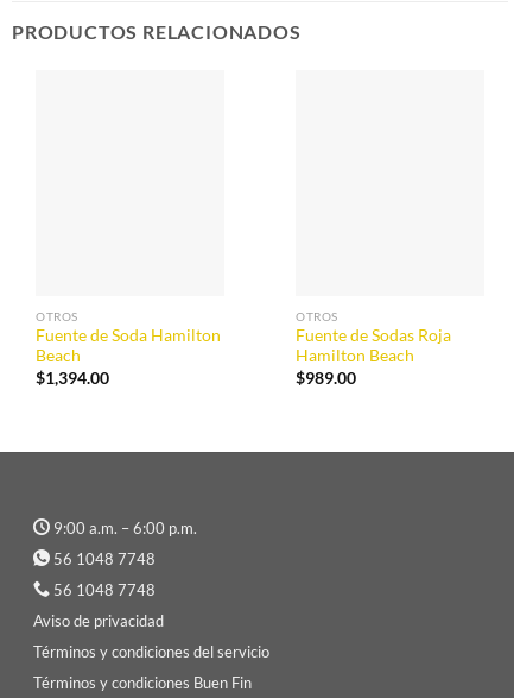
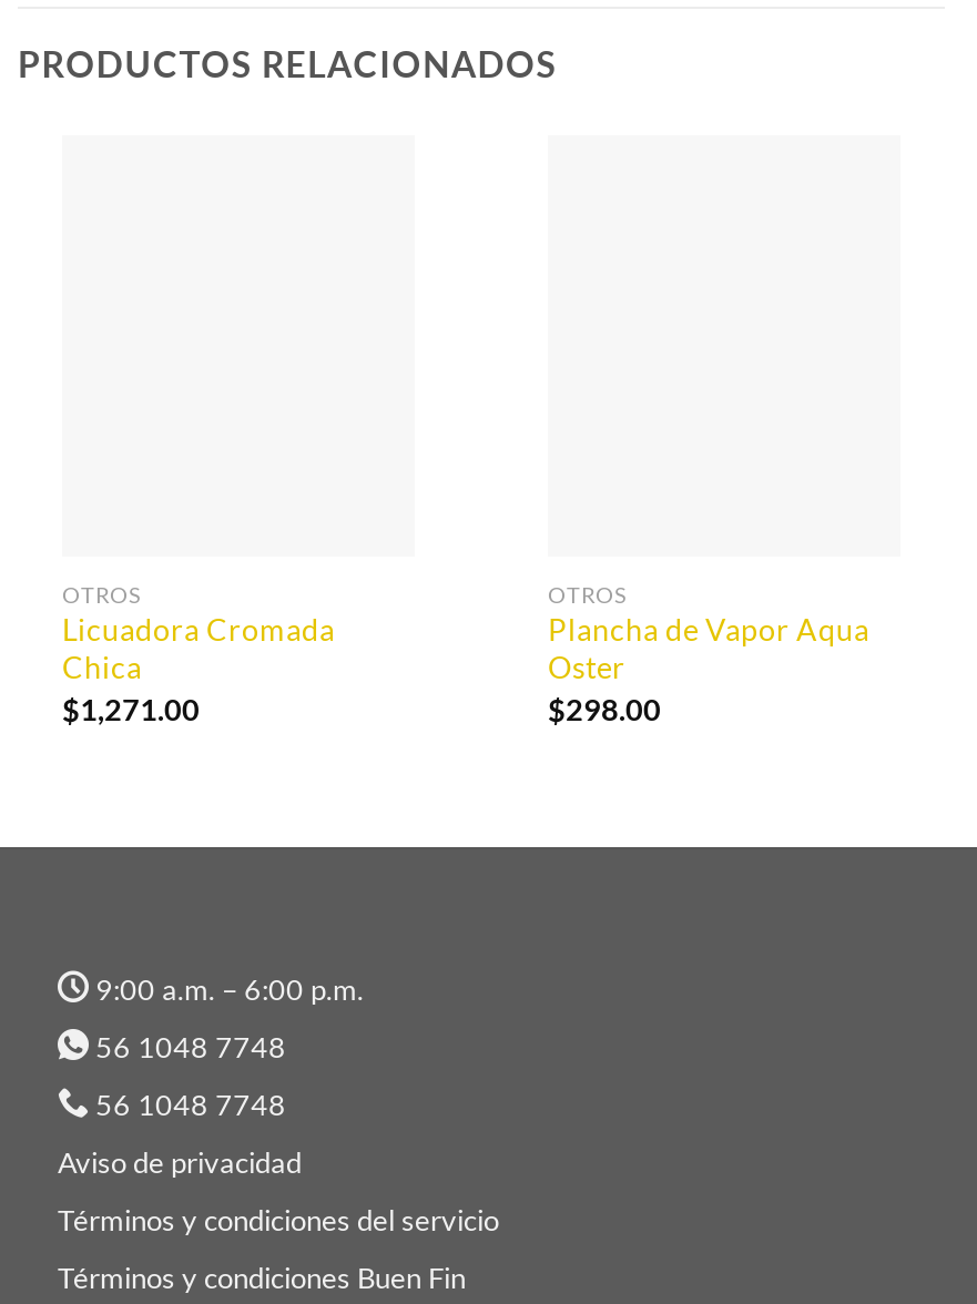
[36,326,221,387] Fuente de Soda Hamilton | Beach | $1,394.00 -> [62,613,335,727] Licuadora Cromada | Chica | $1,271.00
[296,326,451,387] Fuente de Sodas Roja | Hamilton Beach | $989.00 -> [548,613,869,727] Plancha de Vapor Aqua | Oster | $298.00

